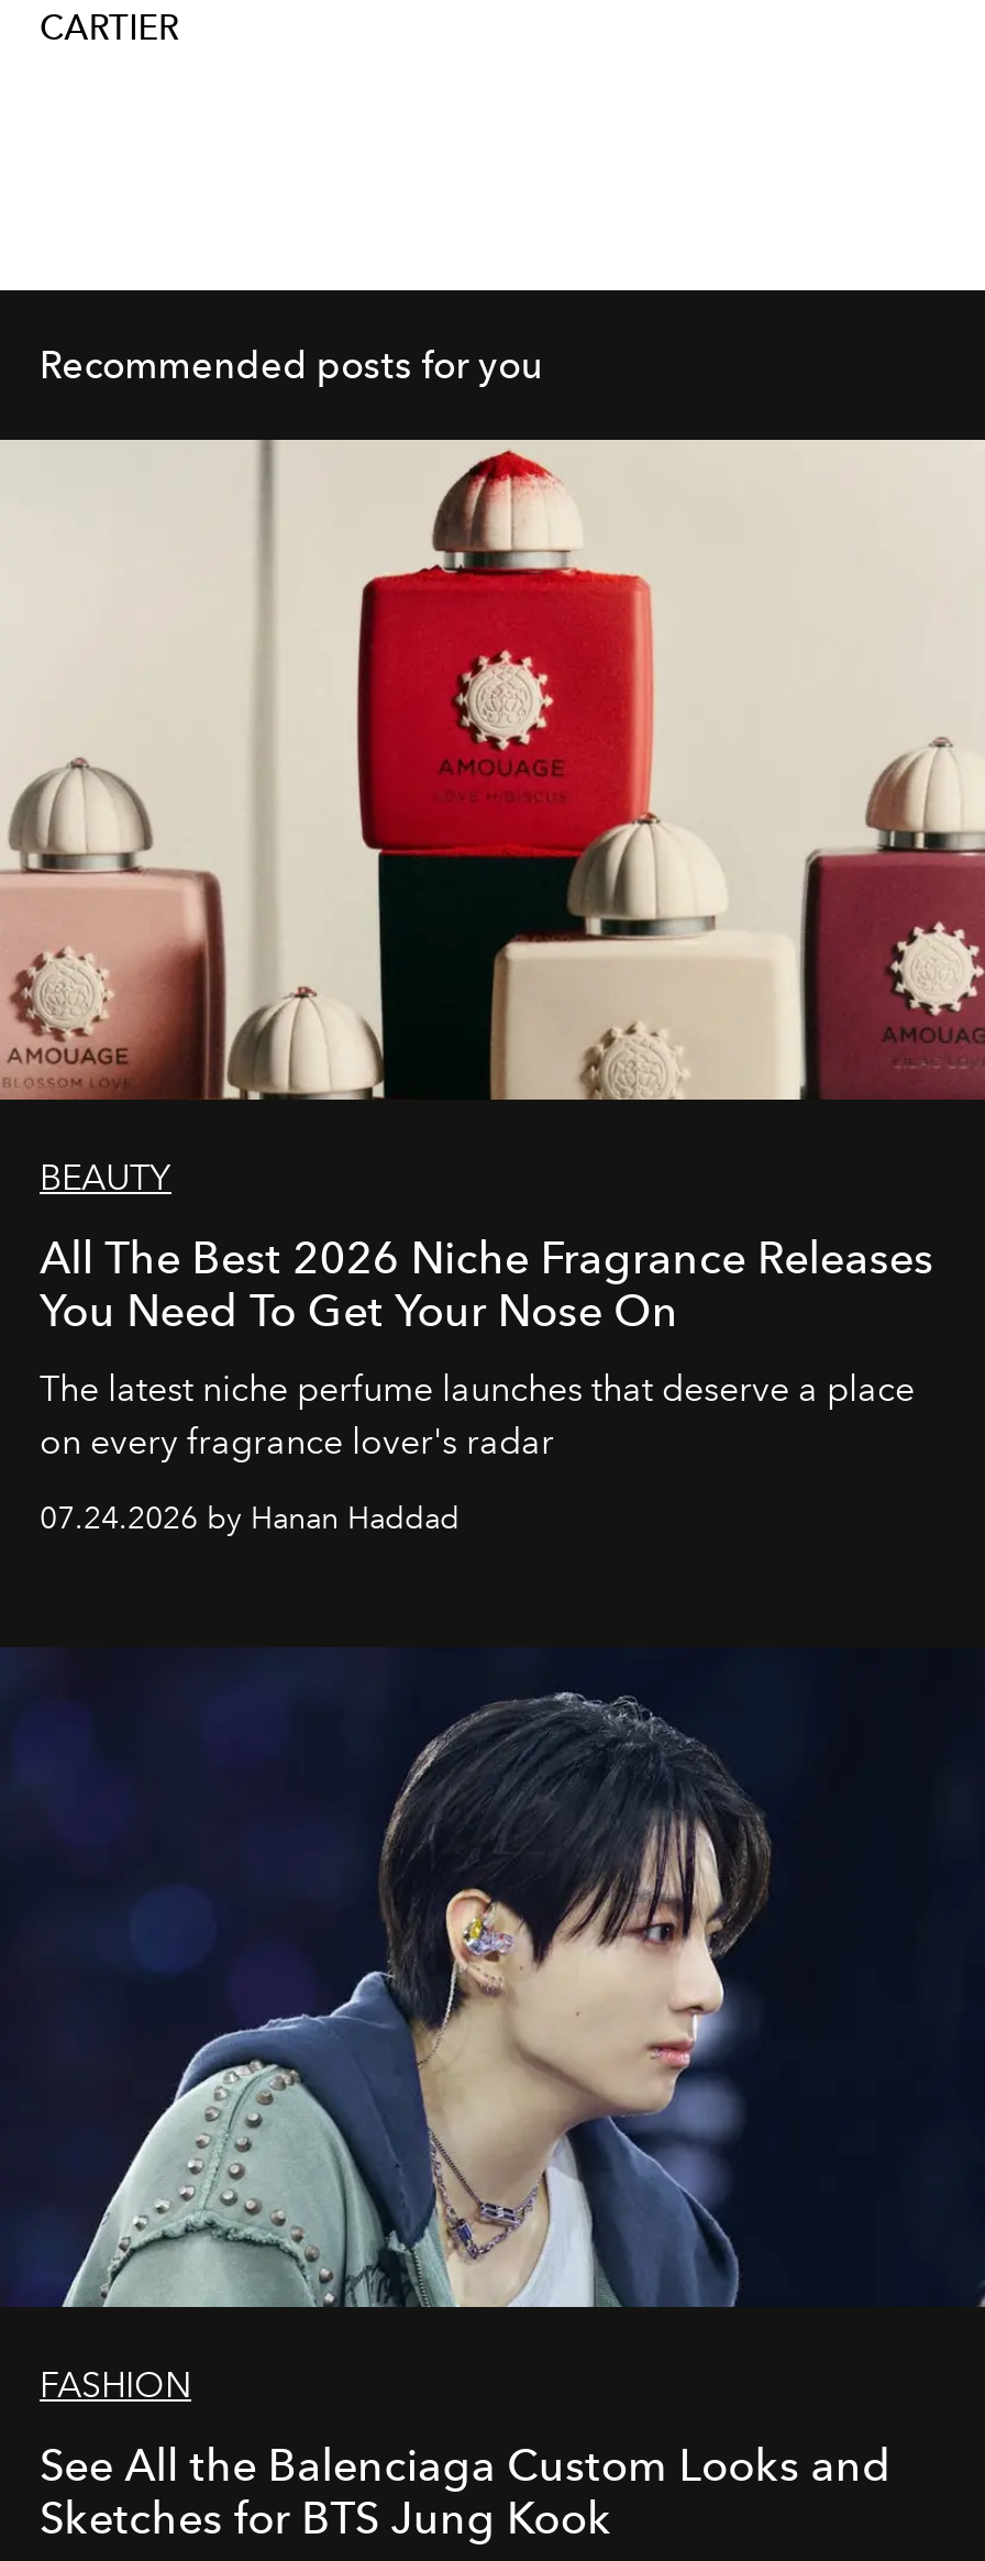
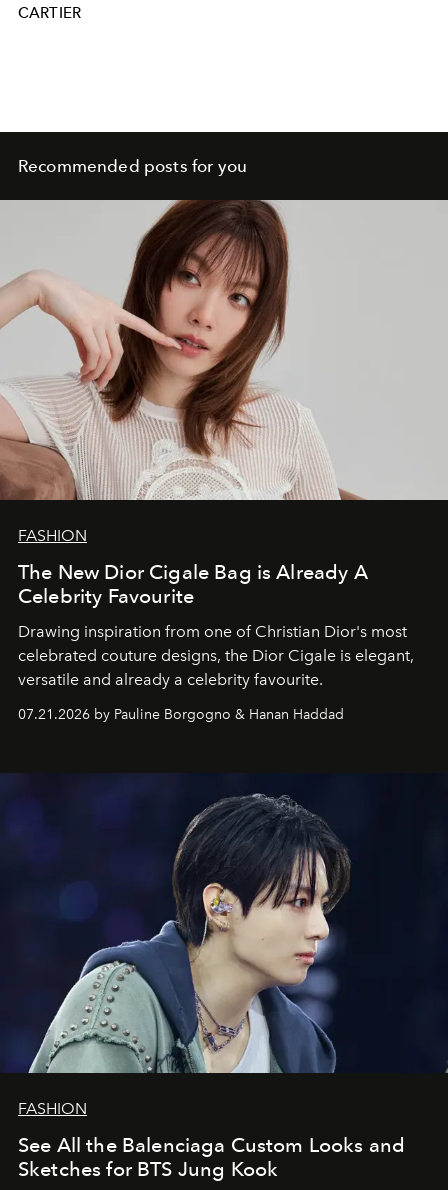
[7,438,978,1199] [image] | BEAUTY -> [3,200,445,545] [image] | FASHION
[40,1232,934,1337] All The Best 2026 Niche Fragrance Releases | You Need To Get Your Nose On -> [18,560,368,608] The New Dior Cigale Bag is Already A | Celebrity Favourite
[40,1368,915,1463] The latest niche perfume launches that deserve a place | on every fragrance lover's radar -> [18,622,414,689] Drawing inspiration from one of Christian Dior's most | celebrated couture designs, the Dior Cigale is elegant, | versatile and already a celebrity favourite.
[40,1500,460,1537] 07.24.2026 by Hanan Haddad -> [18,706,344,723] 07.21.2026 by Pauline Borgogno & Hanan Haddad

